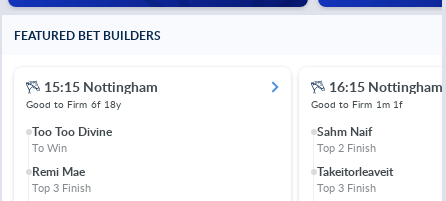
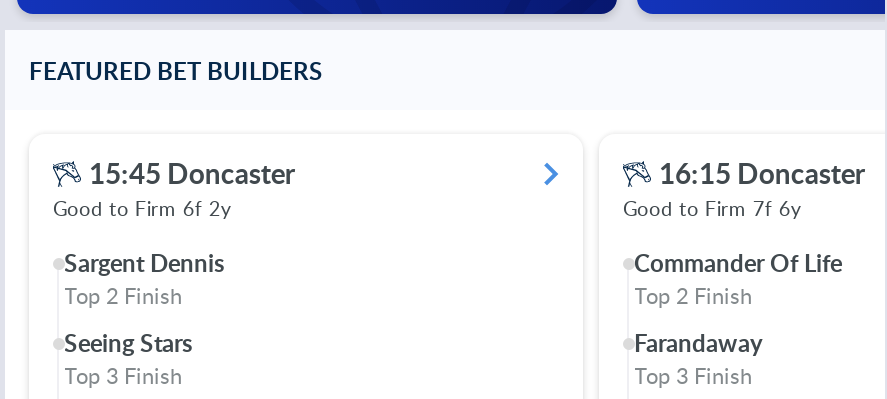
[26,77,158,111] 15:15 Nottingham | Good to Firm 6f 18y -> [53,154,295,222] 15:45 Doncaster | Good to Firm 6f 2y
[311,77,443,111] 16:15 Nottingham | Good to Firm 1m 1f -> [623,154,865,222] 16:15 Doncaster | Good to Firm 7f 6y
[31,123,111,155] Too Too Divine | To Win -> [64,246,224,310] Sargent Dennis | Top 2 Finish
[316,123,371,140] Sahm Naif -> [634,246,842,280] Commander Of Life
[31,163,84,180] Remi Mae -> [64,326,192,360] Seeing Stars
[316,163,392,180] Takeitorleaveit -> [634,326,762,360] Farandaway

